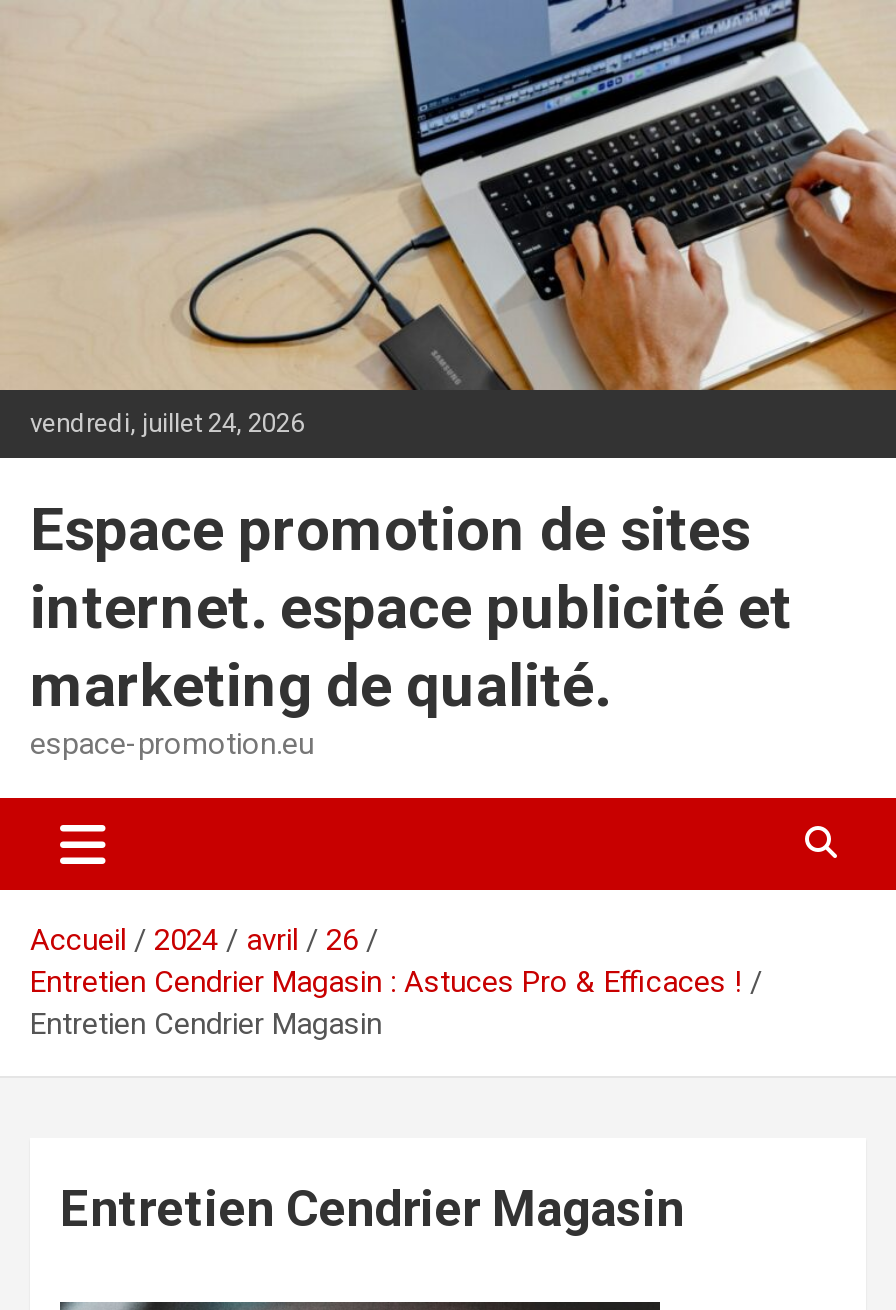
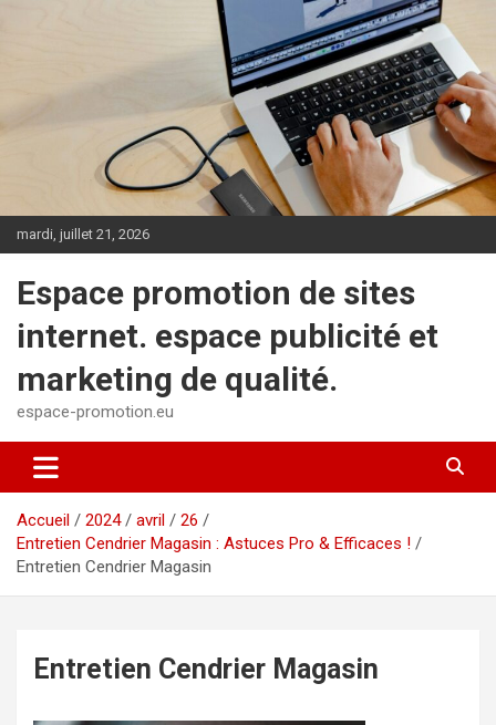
[30,408,304,438] vendredi, juillet 24, 2026 -> [17,226,149,242] mardi, juillet 21, 2026

